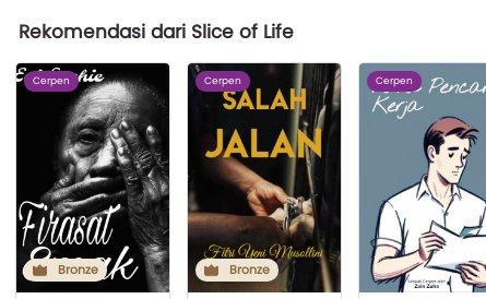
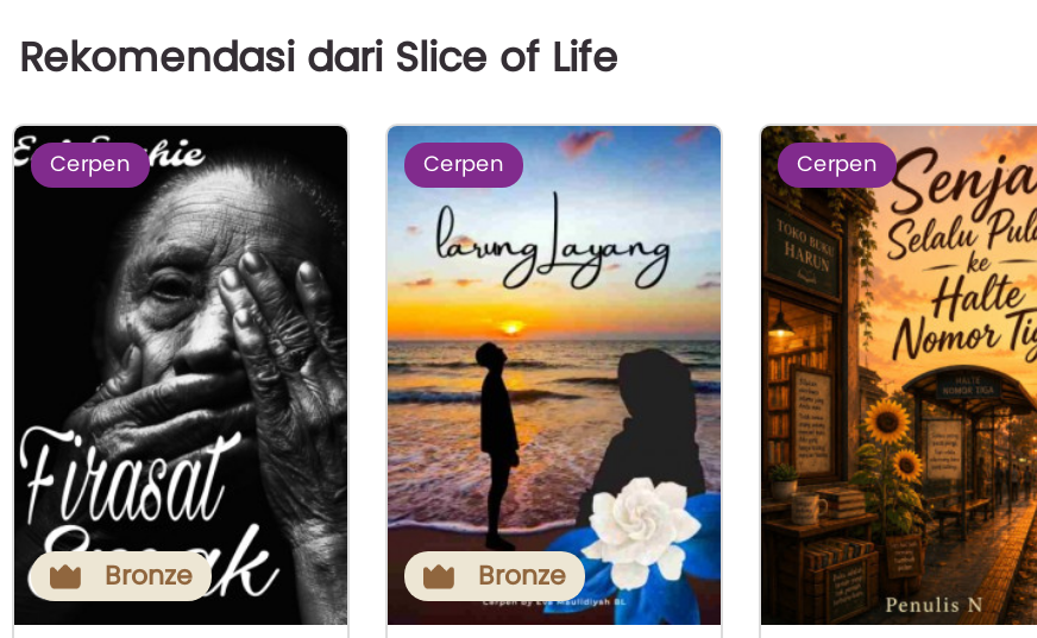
[187,62,342,294] [image] -> [385,124,723,627] [image]
[358,62,483,294] [image] -> [759,124,1030,627] [image]

